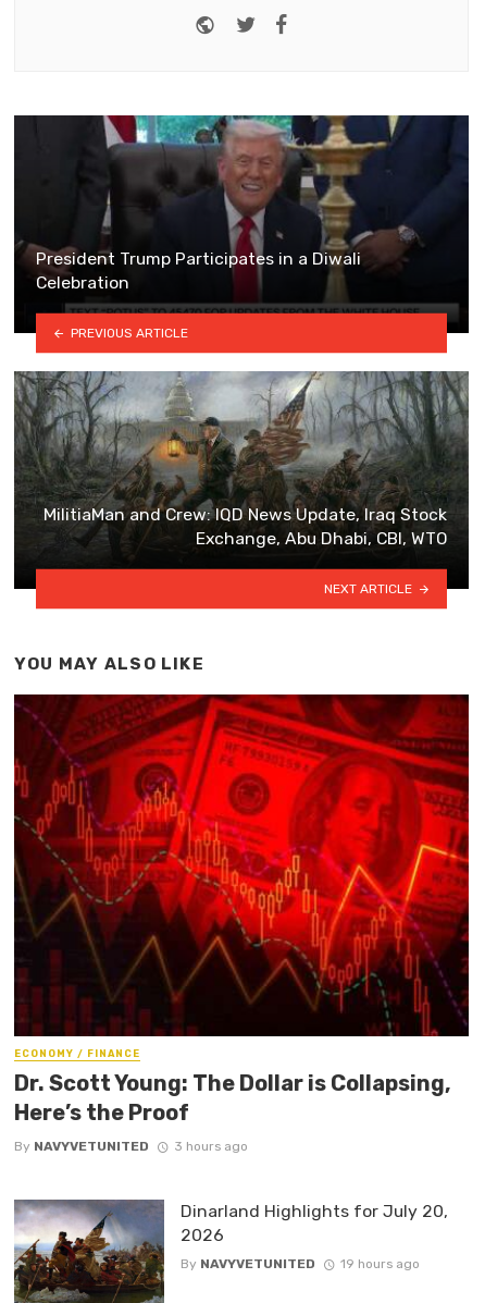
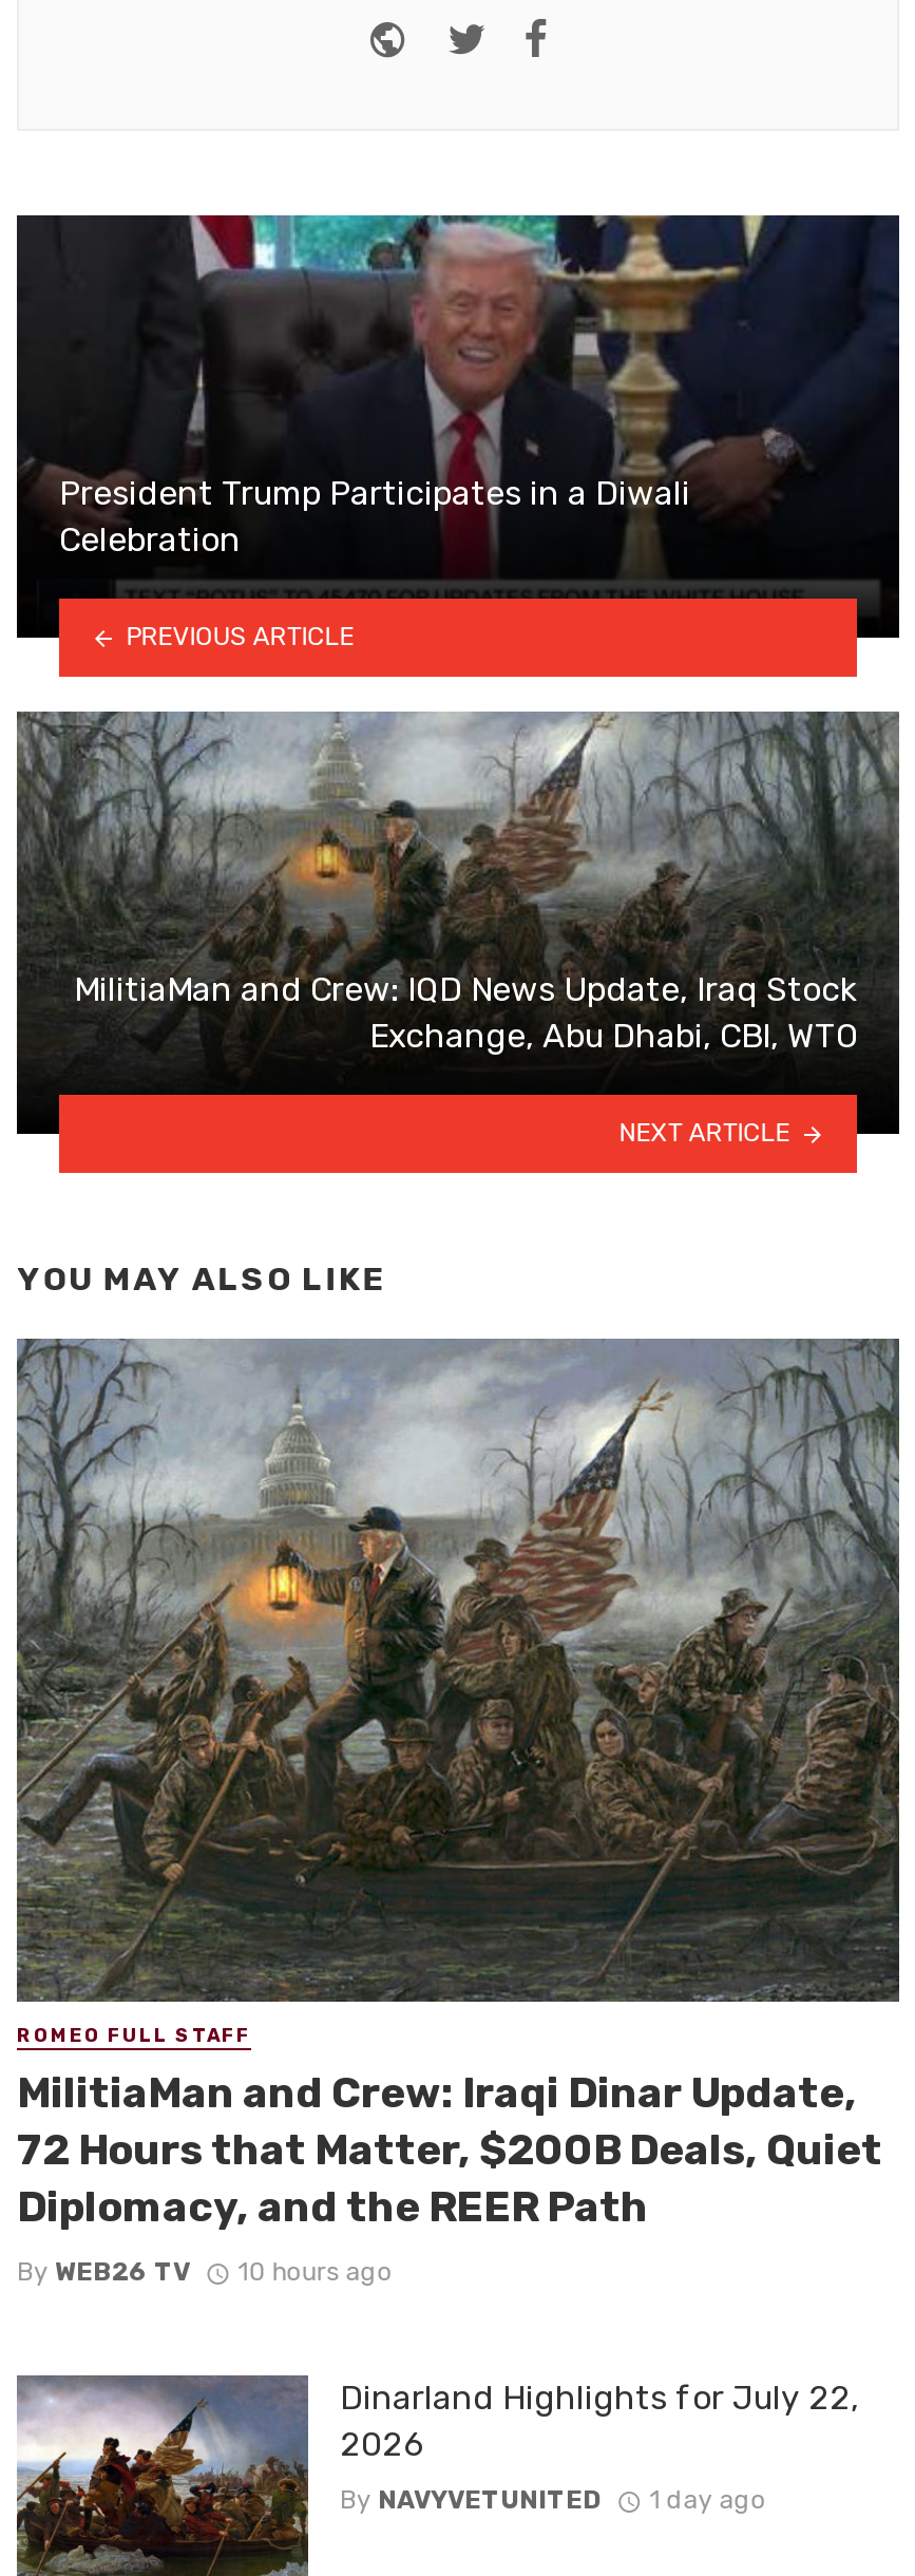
[13,693,470,1125] [image] | ECONOMY / FINANCE | Dr. Scott Young: The Dollar is Collapsing, | Here’s the Proof -> [15,1337,901,2232] [image] | ROMEO FULL STAFF | MilitiaMan and Crew: Iraqi Dinar Update, | 72 Hours that Matter, $200B Deals, Quiet | Diplomacy, and the REER Path
[14,1139,248,1154] By NAVYVETUNITED | 3 hours ago -> [17,2257,392,2287] By WEB26 TV | 10 hours ago
[180,1201,448,1221] Dinarland Highlights for July 20, -> [340,2377,859,2417] Dinarland Highlights for July 22,
[180,1256,419,1272] By NAVYVETUNITED 19 hours ago -> [340,2486,766,2515] By NAVYVETUNITED 1 day ago

